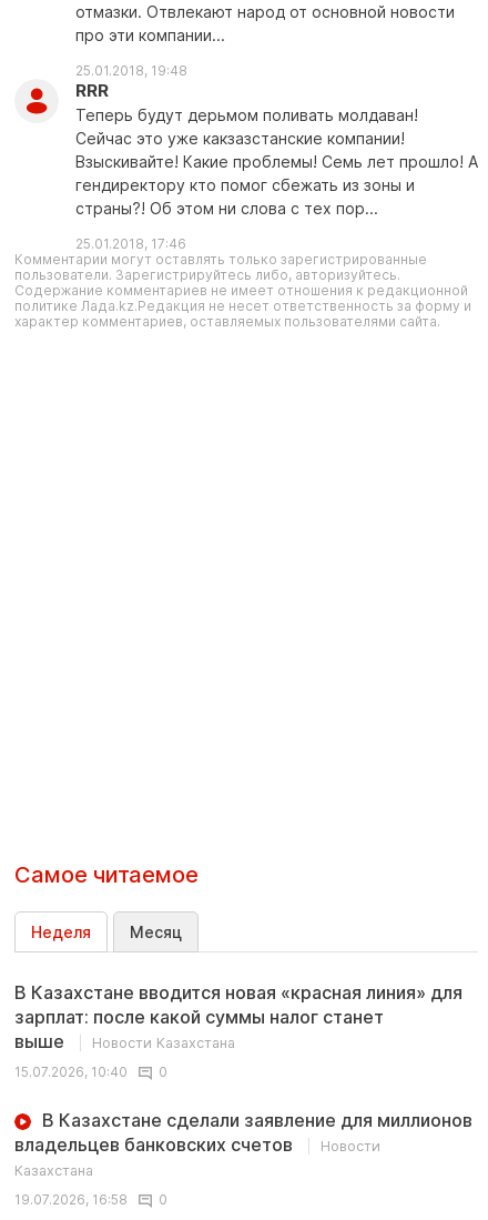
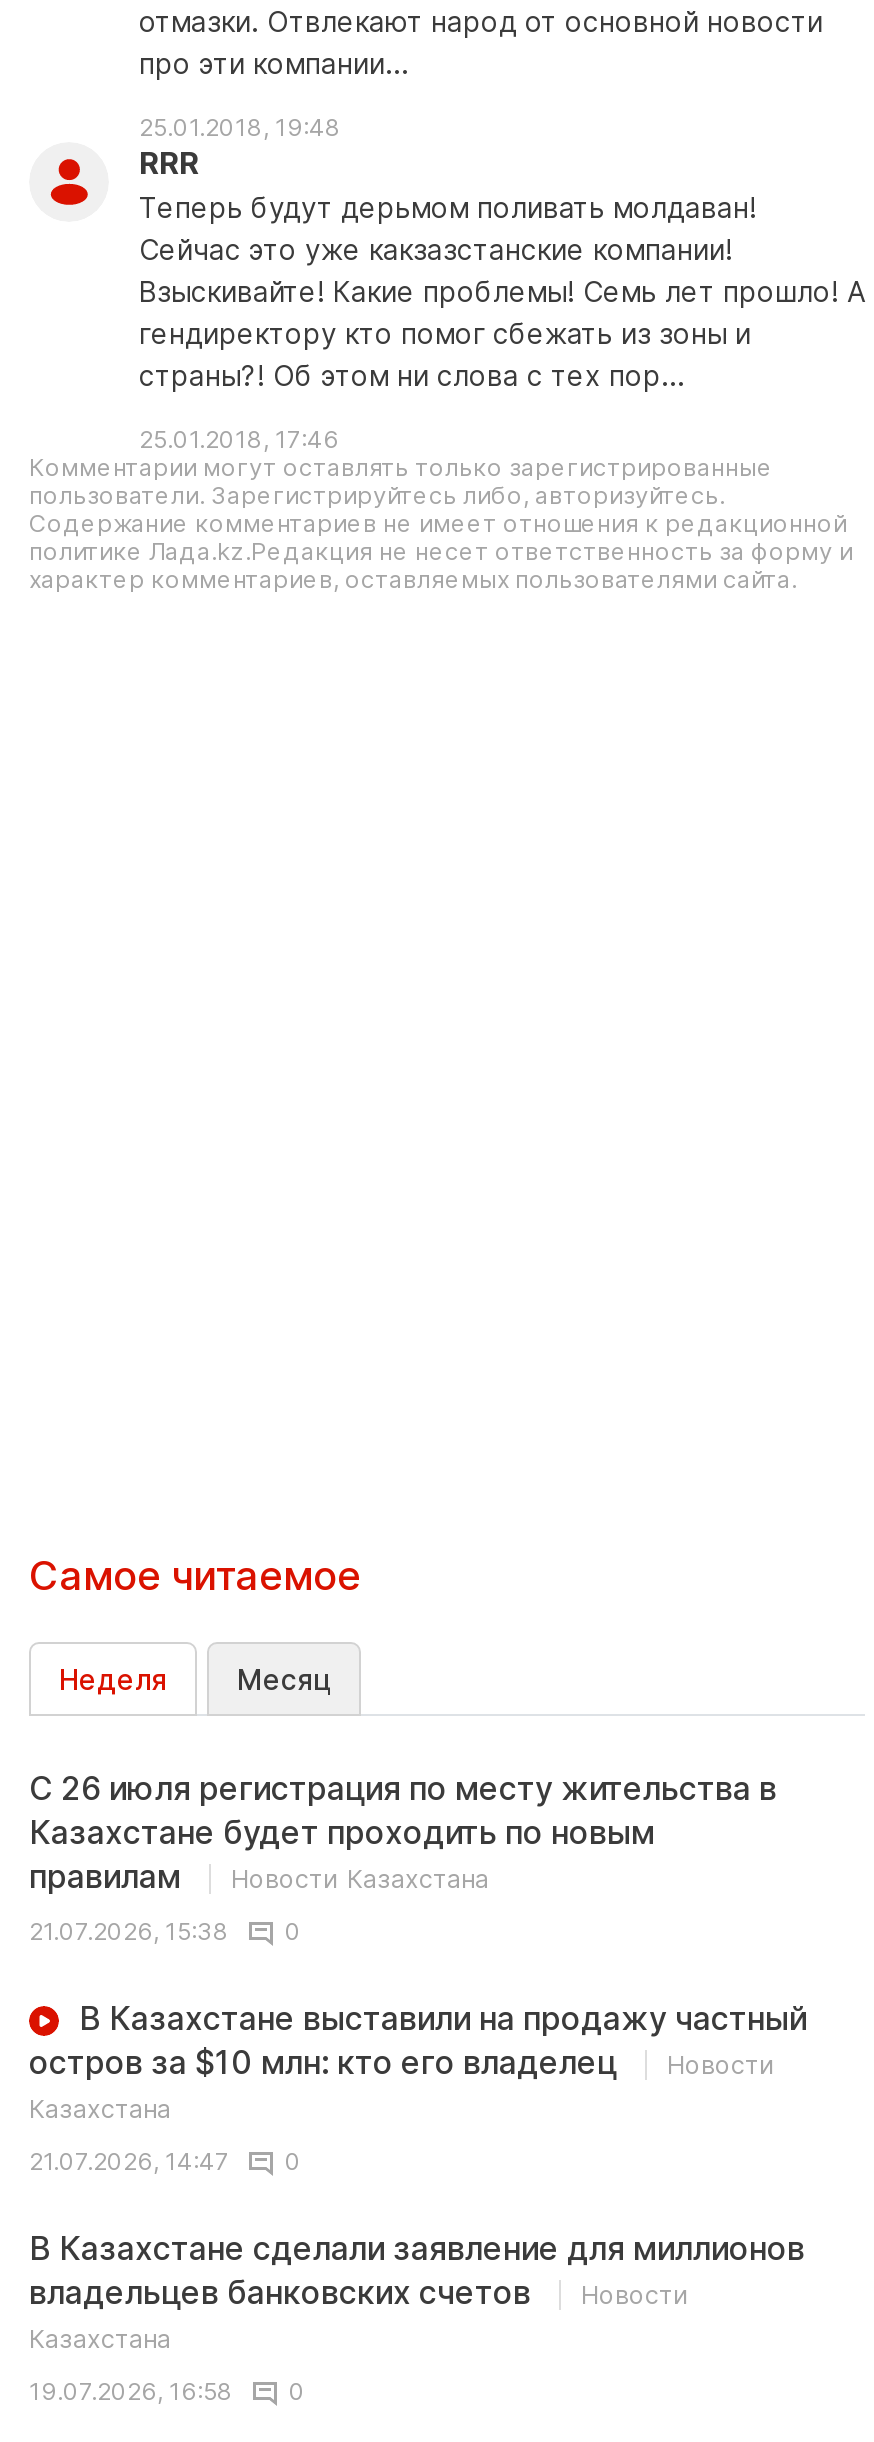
[14,981,462,1052] В Казахстане вводится новая «красная линия» для | зарплат: после какой суммы налог станет | выше -> [29,1768,777,1896] С 26 июля регистрация по месту жительства в | Казахстане будет проходить по новым | правилам
[14,1063,128,1080] 15.07.2026, 10:40 -> [29,1916,807,2176] 21.07.2026, 15:38 | 0 | В Казахстане выставили на продажу частный | остров за $10 млн: кто его владелец | Новости | Казахстана | 21.07.2026, 14:47

